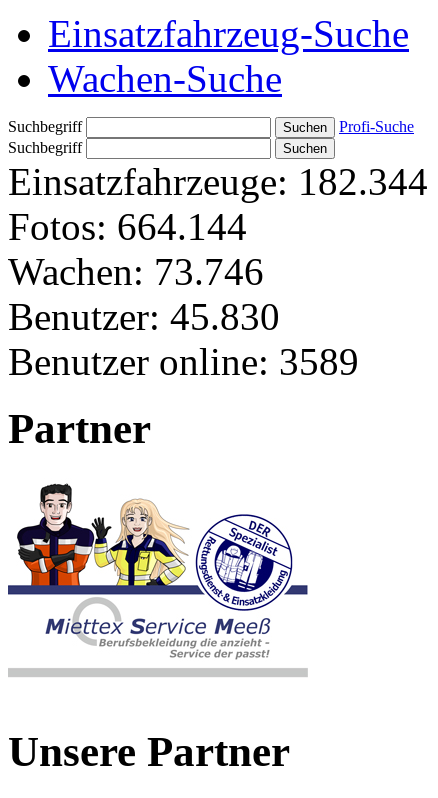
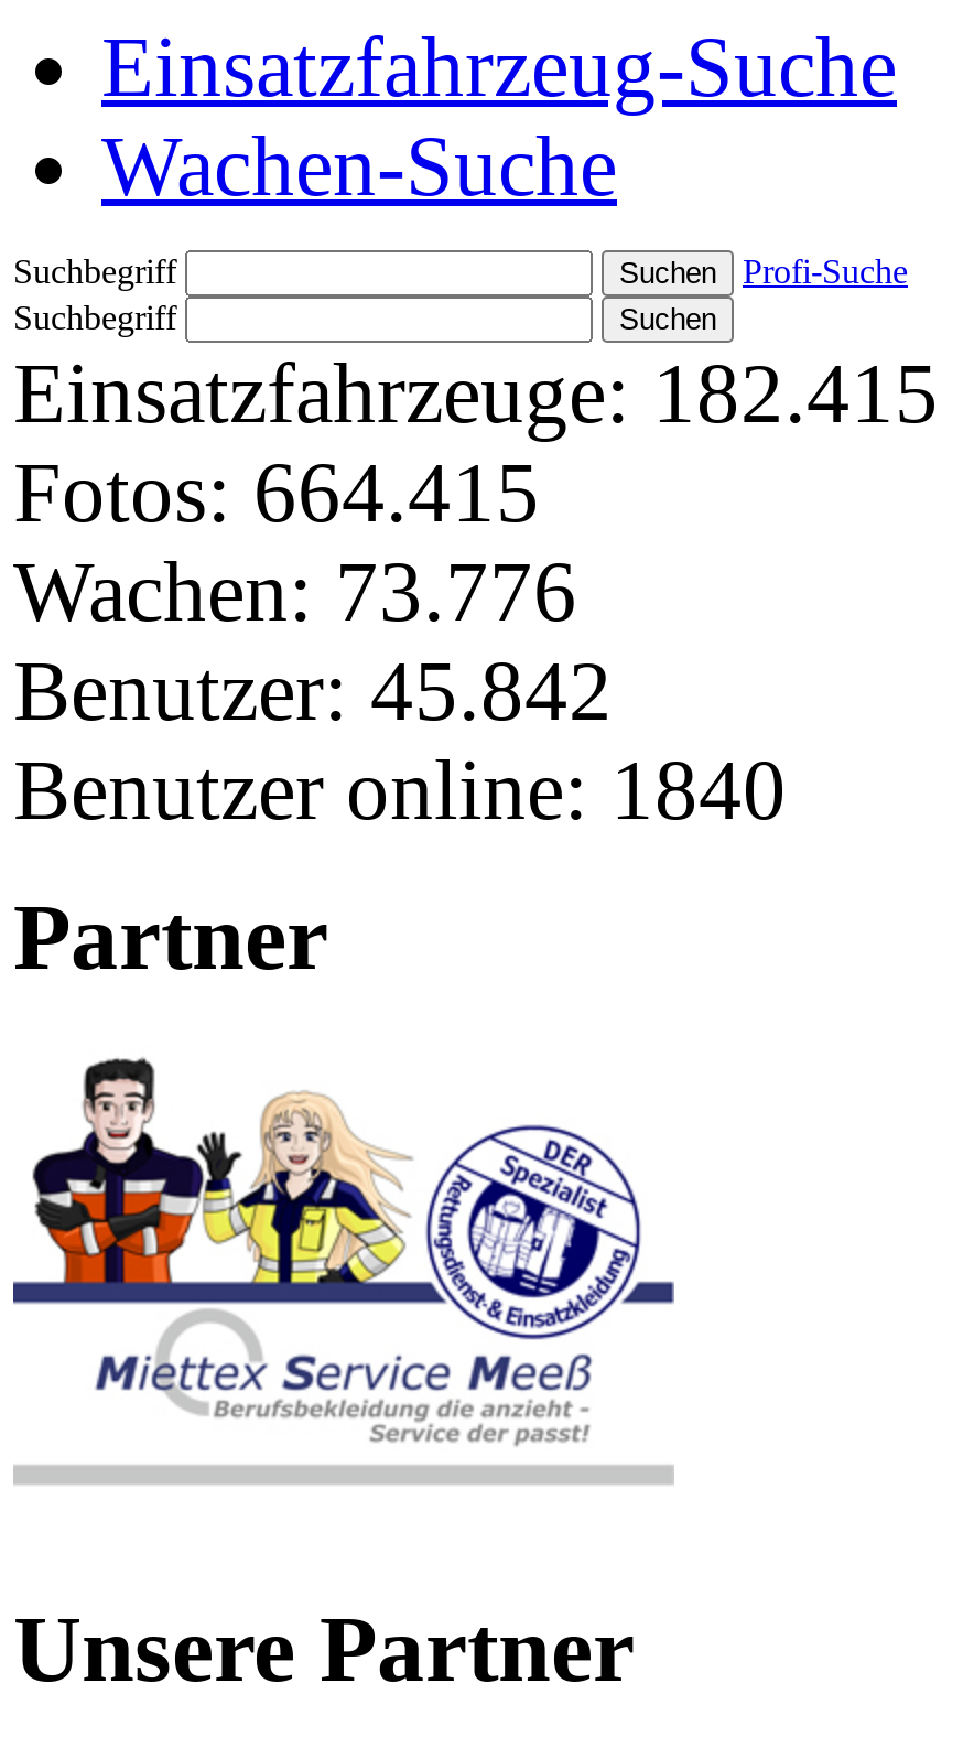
[8,160,428,203] Einsatzfahrzeuge: 182.344 -> [13,346,939,441] Einsatzfahrzeuge: 182.415
[8,205,247,248] Fotos: 664.144 -> [13,445,540,540] Fotos: 664.415
[8,250,264,293] Wachen: 73.746 -> [13,544,577,639] Wachen: 73.776
[8,295,280,338] Benutzer: 45.830 -> [13,644,613,738] Benutzer: 45.842
[8,340,359,383] Benutzer online: 3589 -> [13,743,787,838] Benutzer online: 1840

